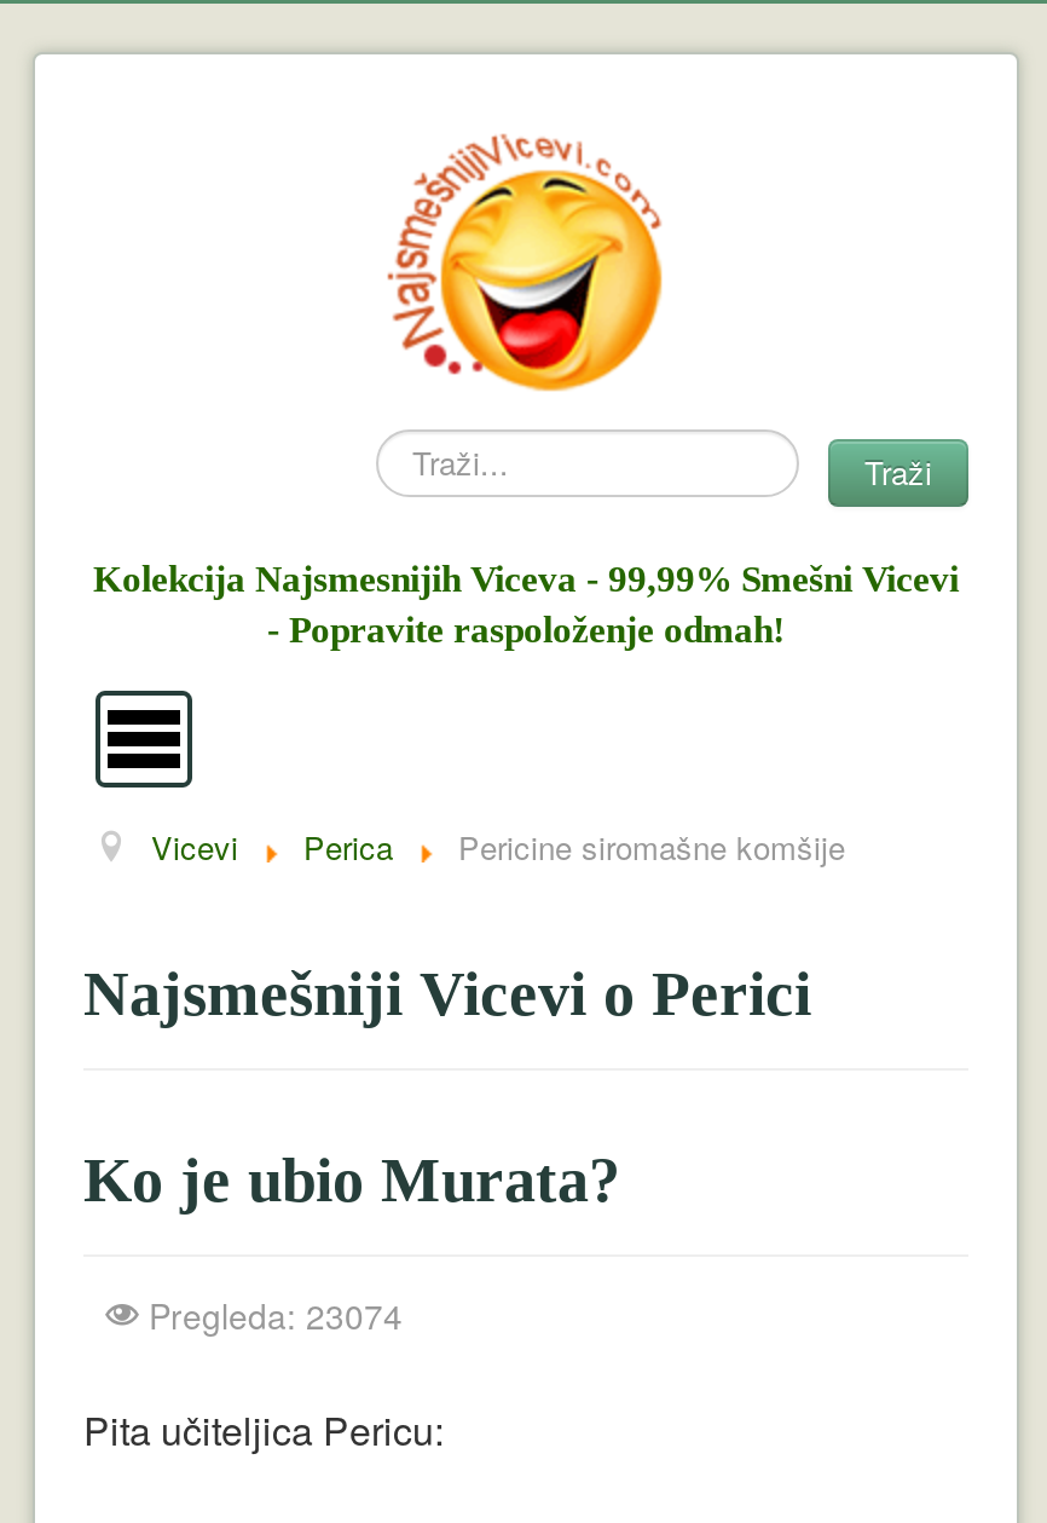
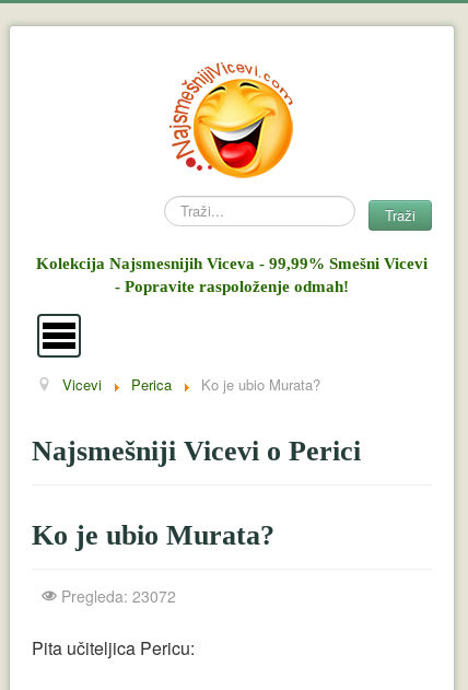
[458,824,845,870] Pericine siromašne komšije -> [201,374,320,395] Ko je ubio Murata?
[149,1291,403,1339] Pregleda: 23074 -> [61,585,176,607] Pregleda: 23072

